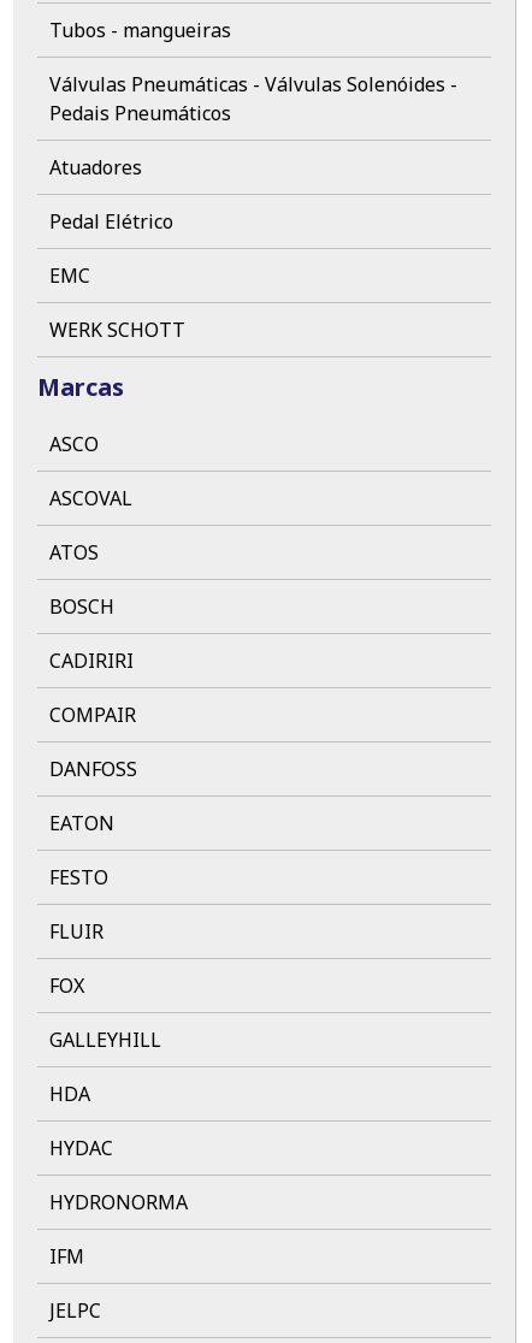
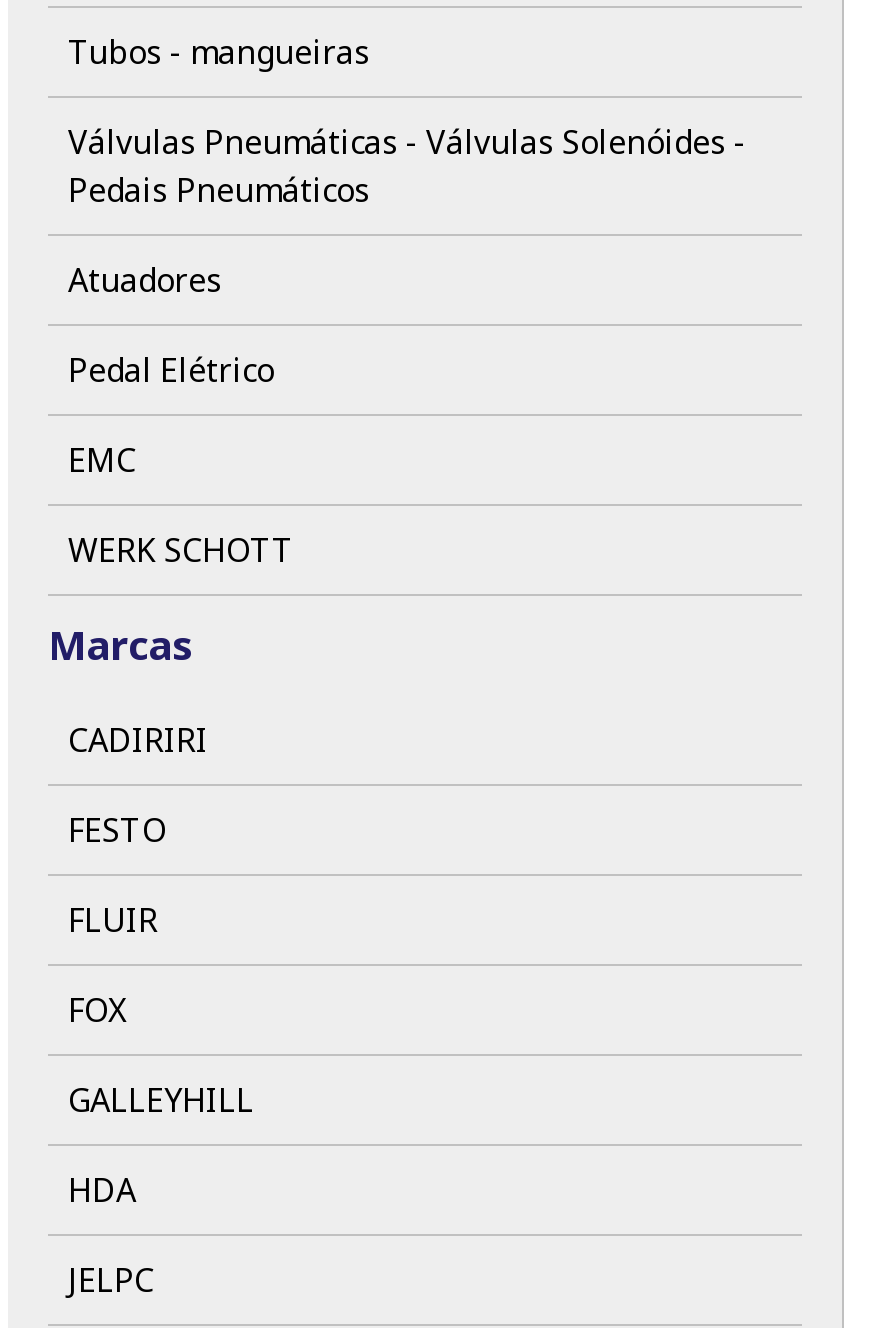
[49,431,132,620] ASCO | ASCOVAL | ATOS | BOSCH -> none
[49,701,137,836] COMPAIR | DANFOSS | EATON -> none
[49,1135,188,1269] HYDAC | HYDRONORMA | IFM -> none

